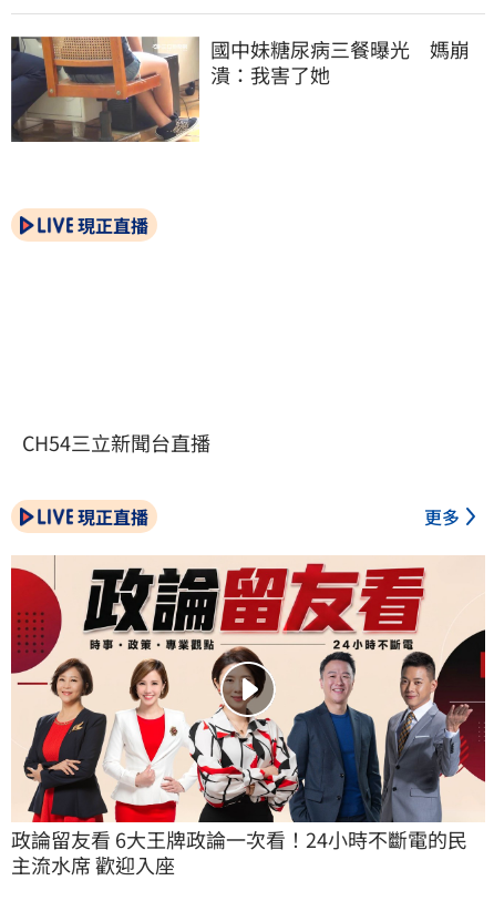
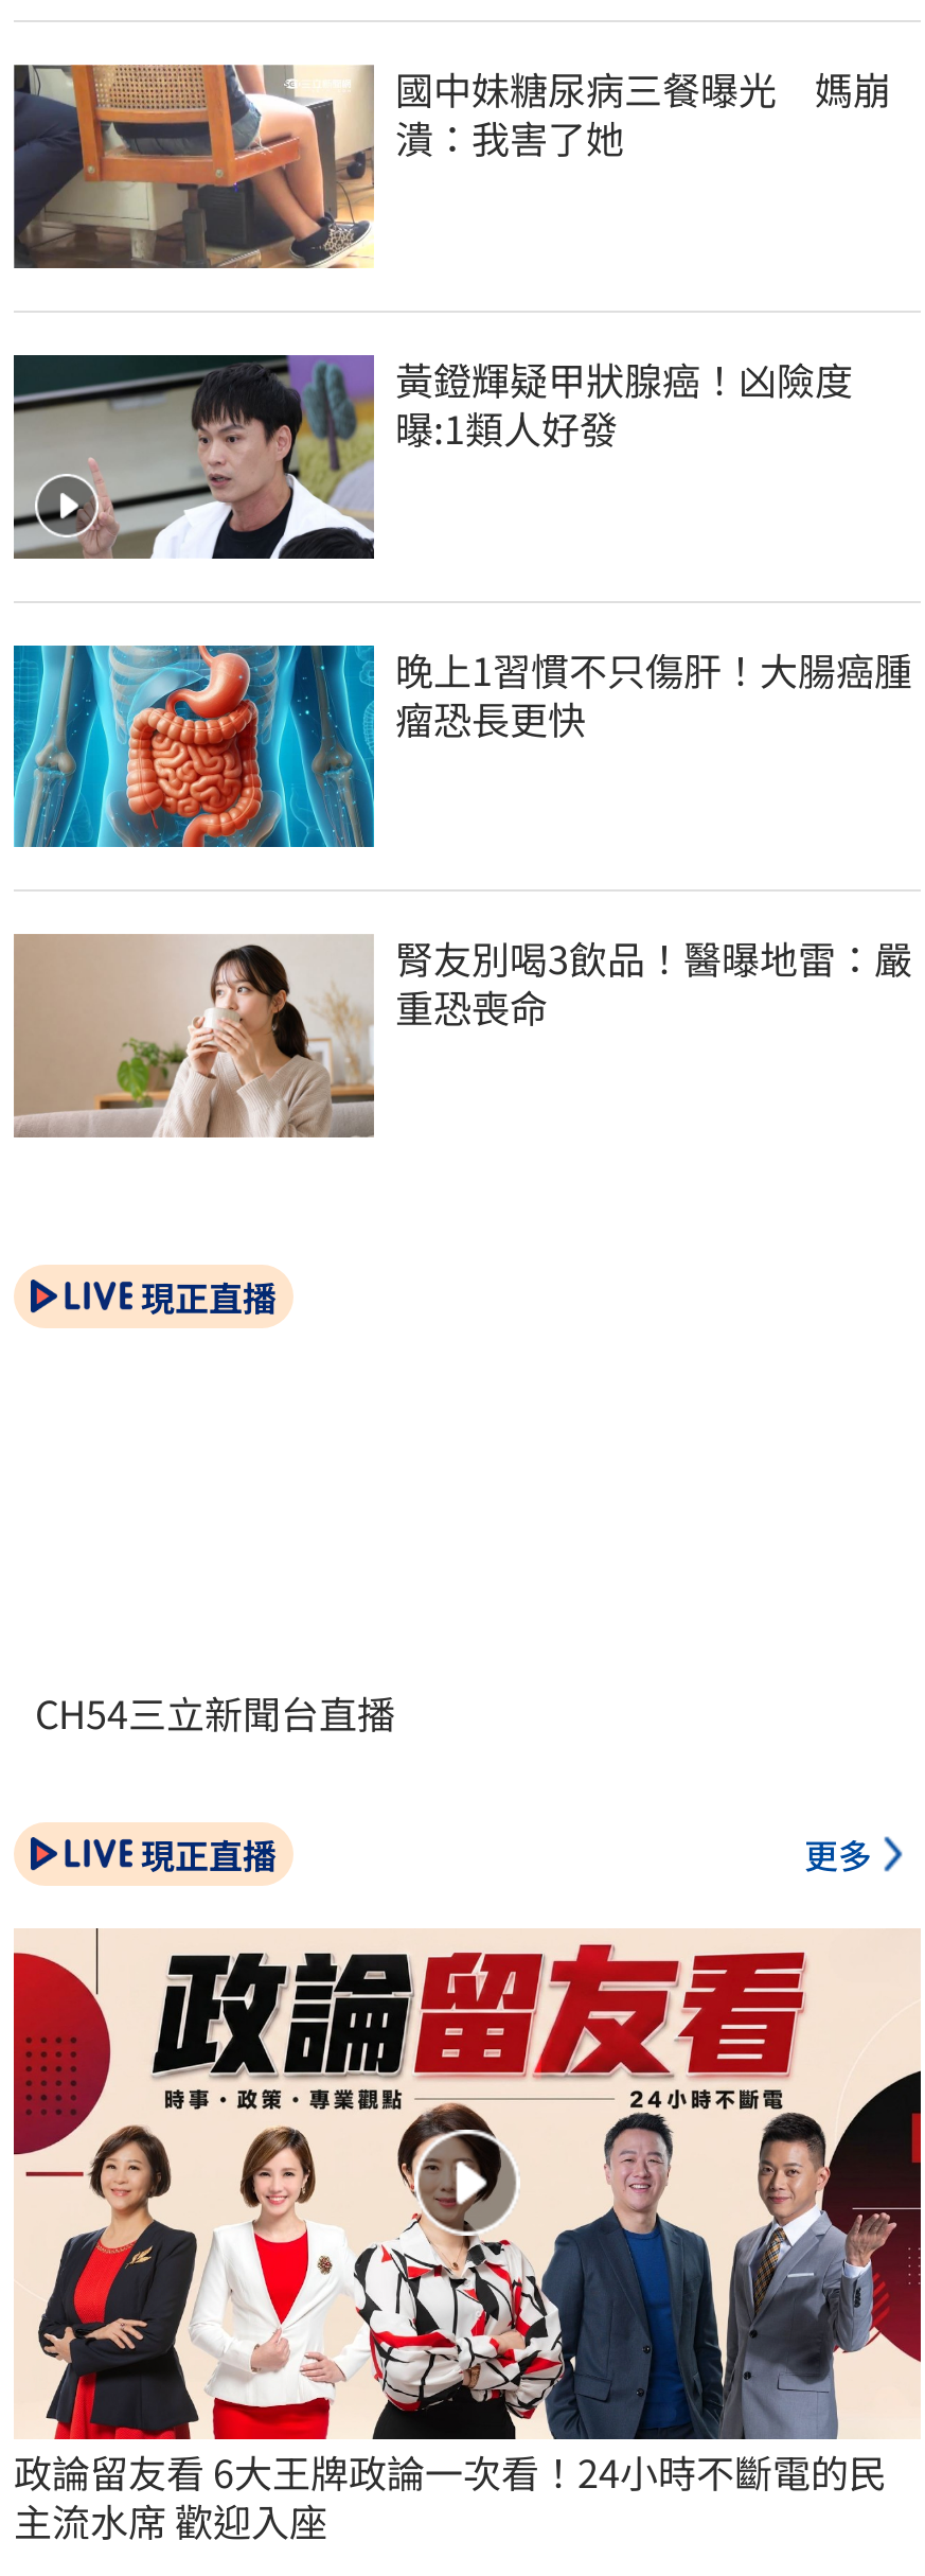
none -> [12,351,853,562] [image] | 黃鐙輝疑甲狀腺癌！凶險度 | 曝:1類人好發
none -> [12,640,912,850] [image] | 晚上1習慣不只傷肝！大腸癌腫 | 瘤恐長更快
none -> [14,931,912,1139] [image] | 腎友別喝3飲品！醫曝地雷：嚴 | 重恐喪命

